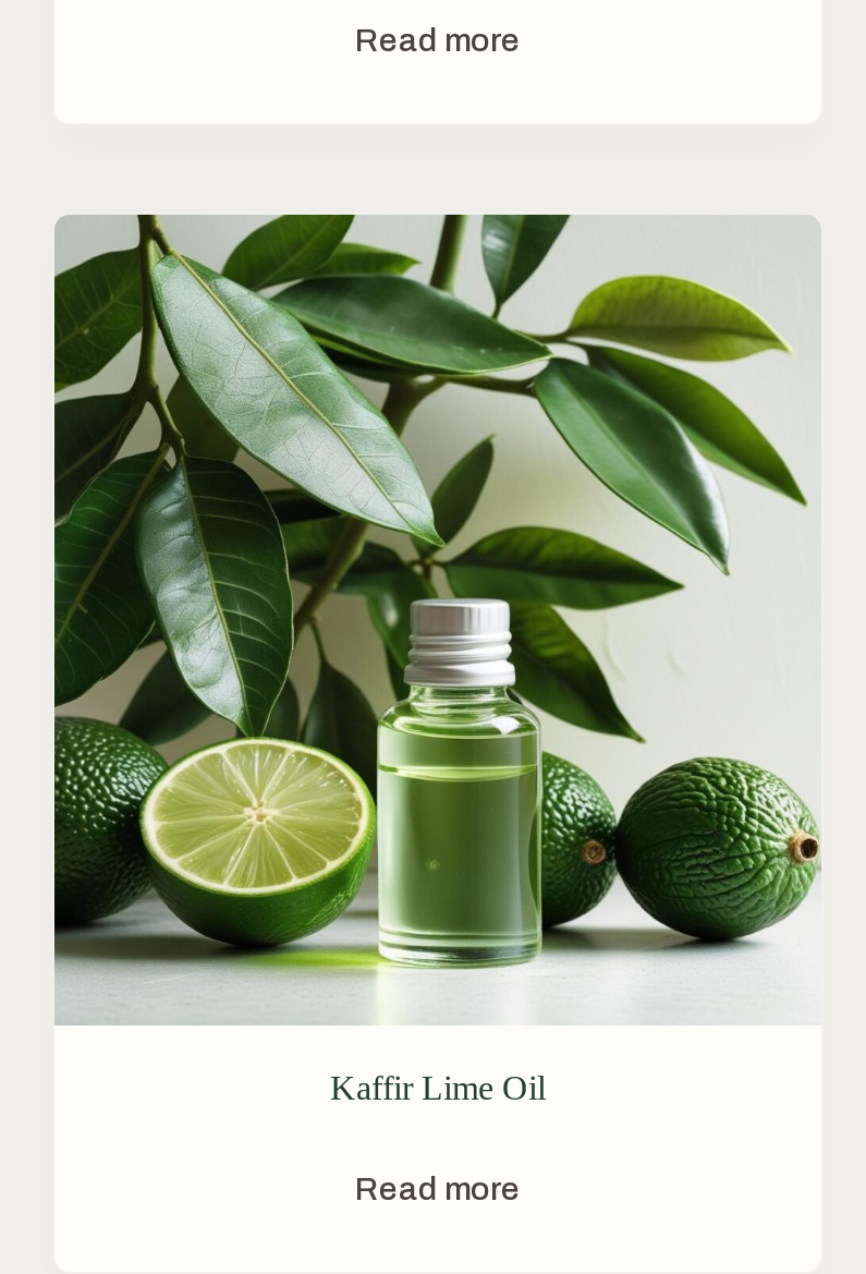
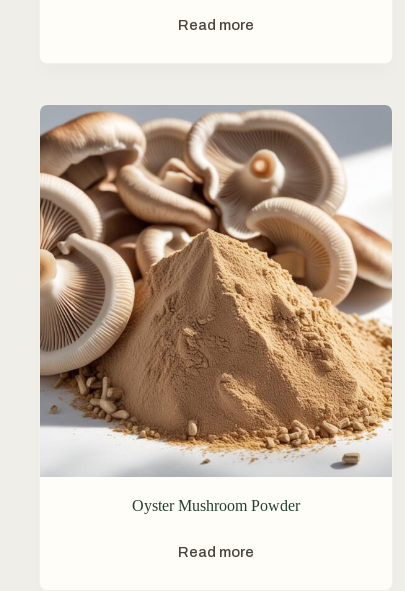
[52,213,821,1106] [image] | Kaffir Lime Oil -> [39,105,393,514] [image] | Oyster Mushroom Powder

